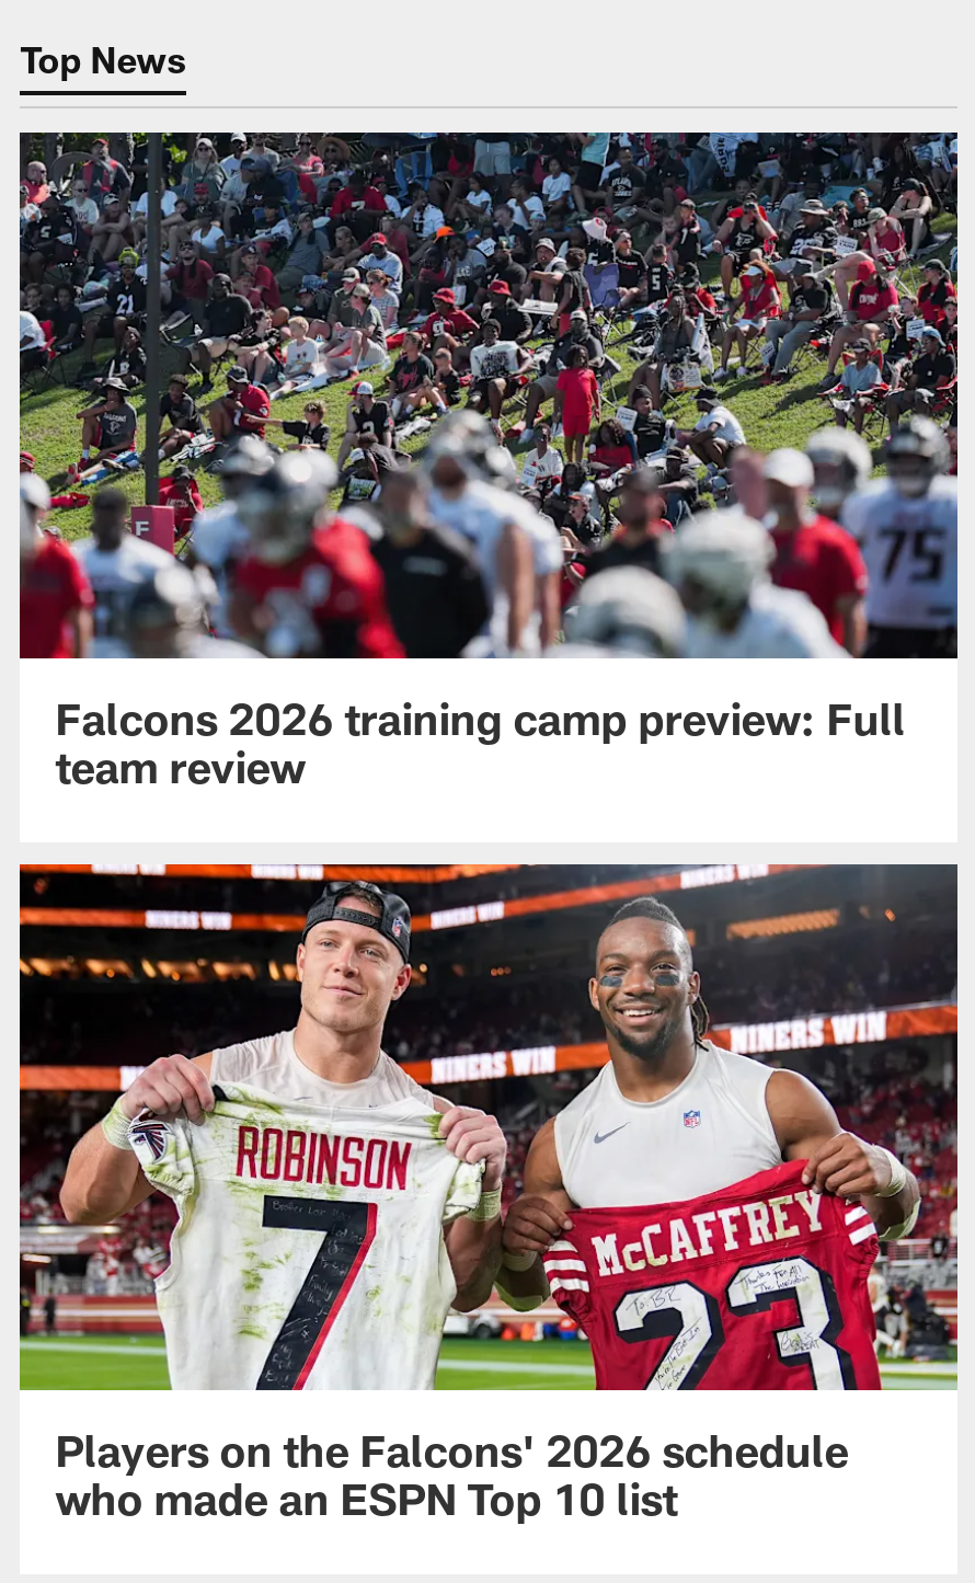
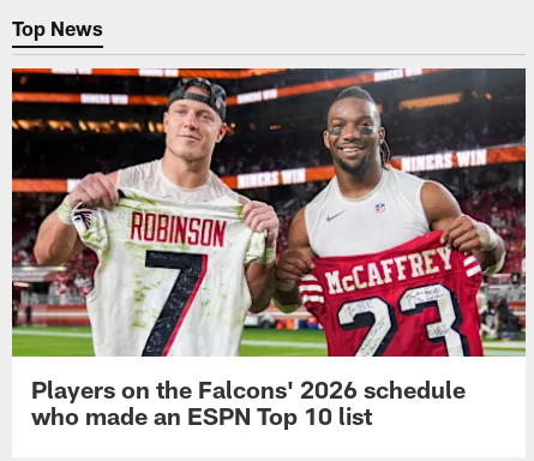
[18,130,960,792] [image] | Falcons 2026 training camp preview: Full | team review -> none

